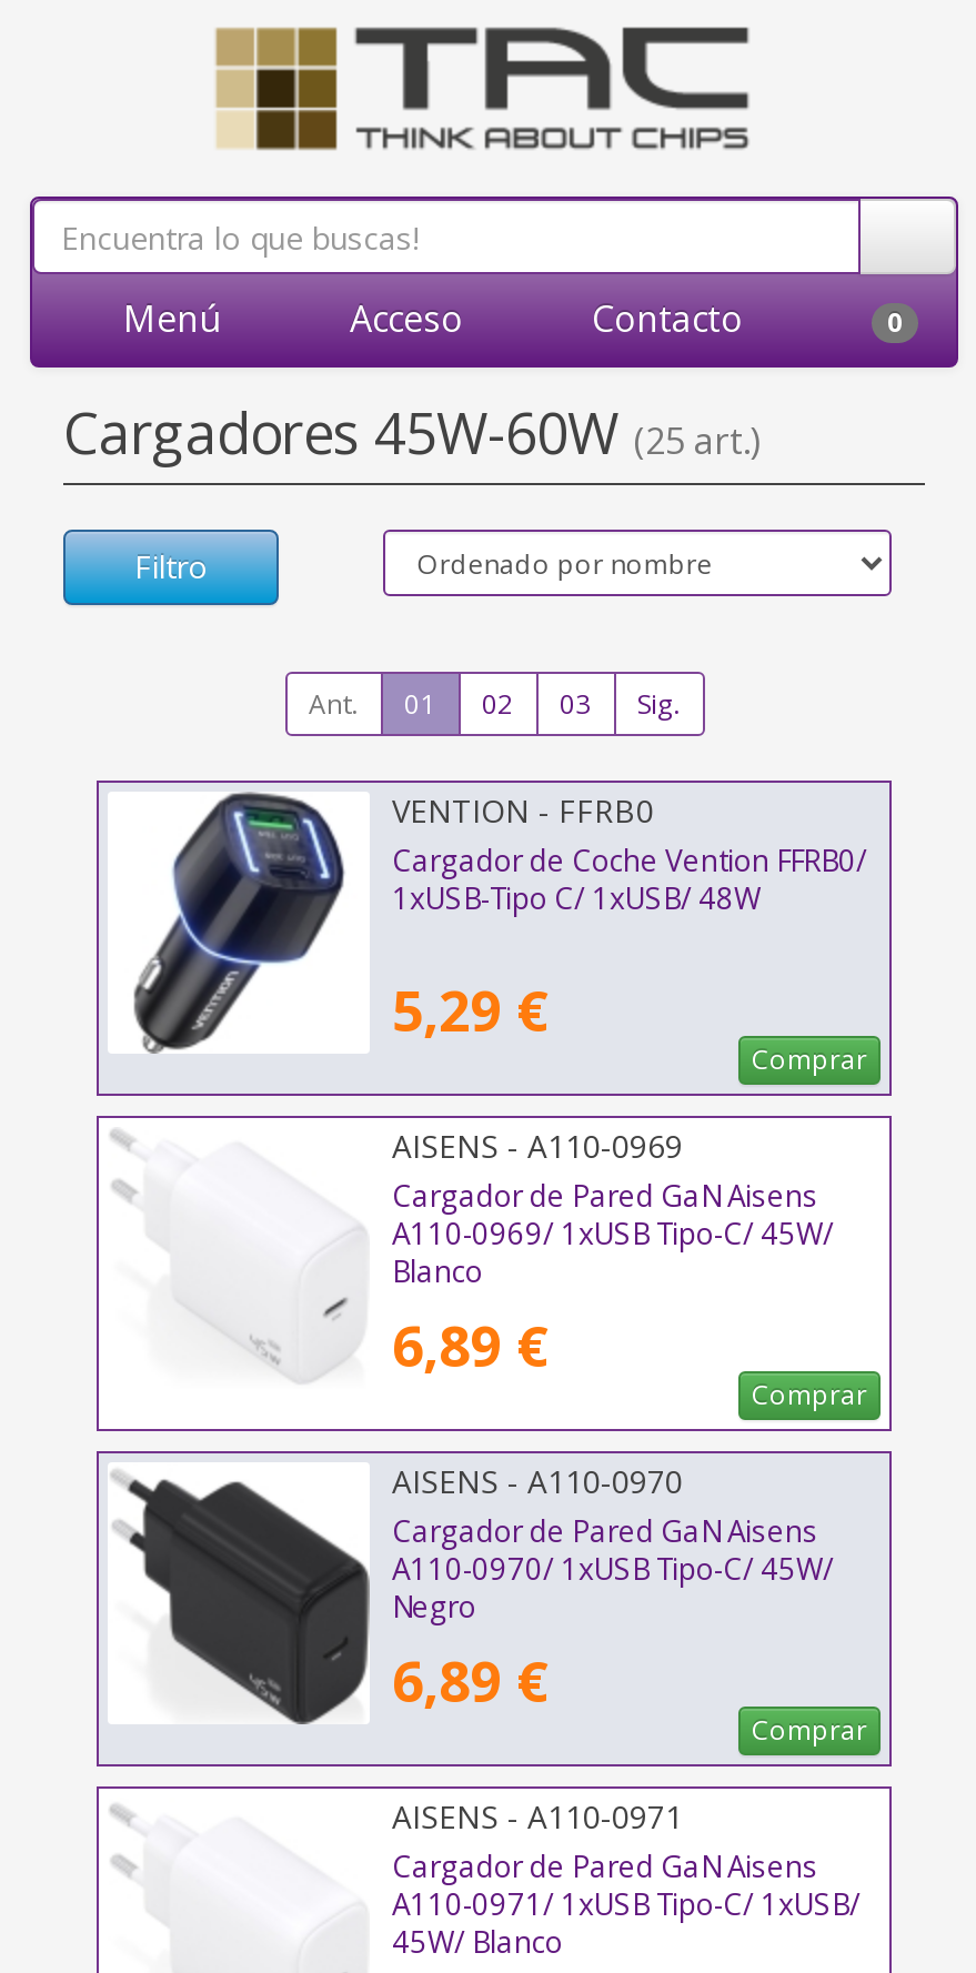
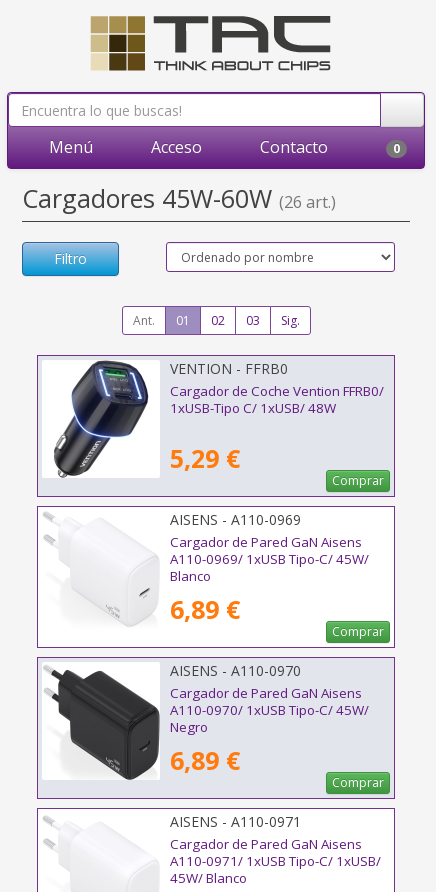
[63,394,761,470] Cargadores 45W-60W (25 art.) -> [22,181,336,215] Cargadores 45W-60W (26 art.)

